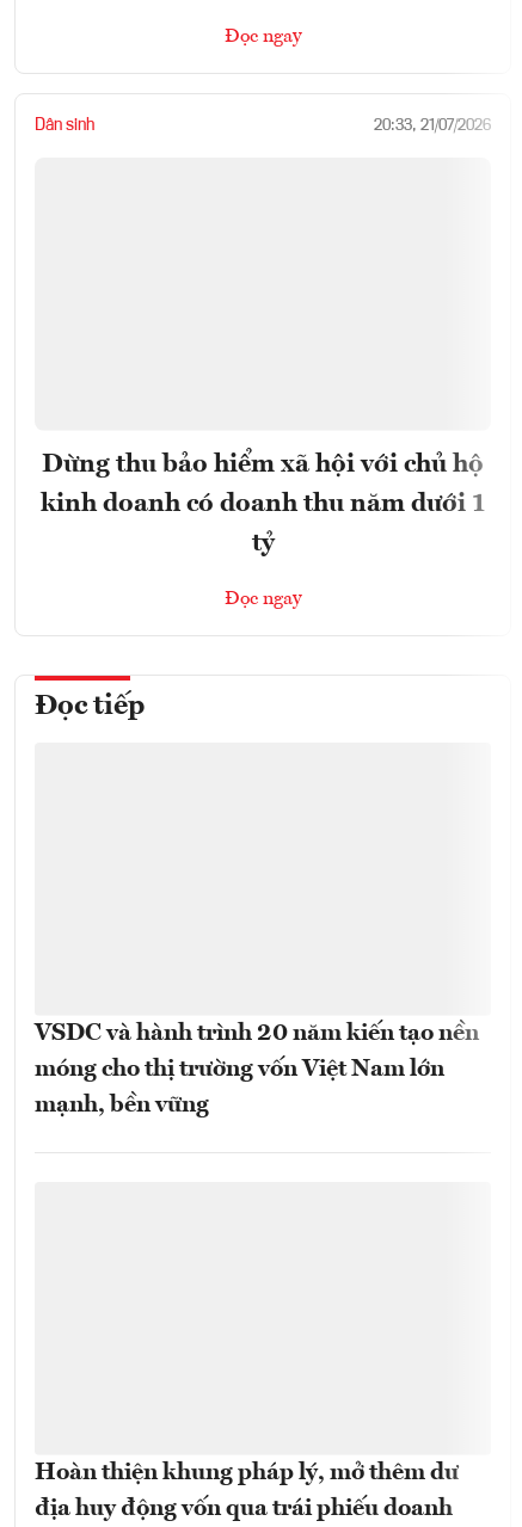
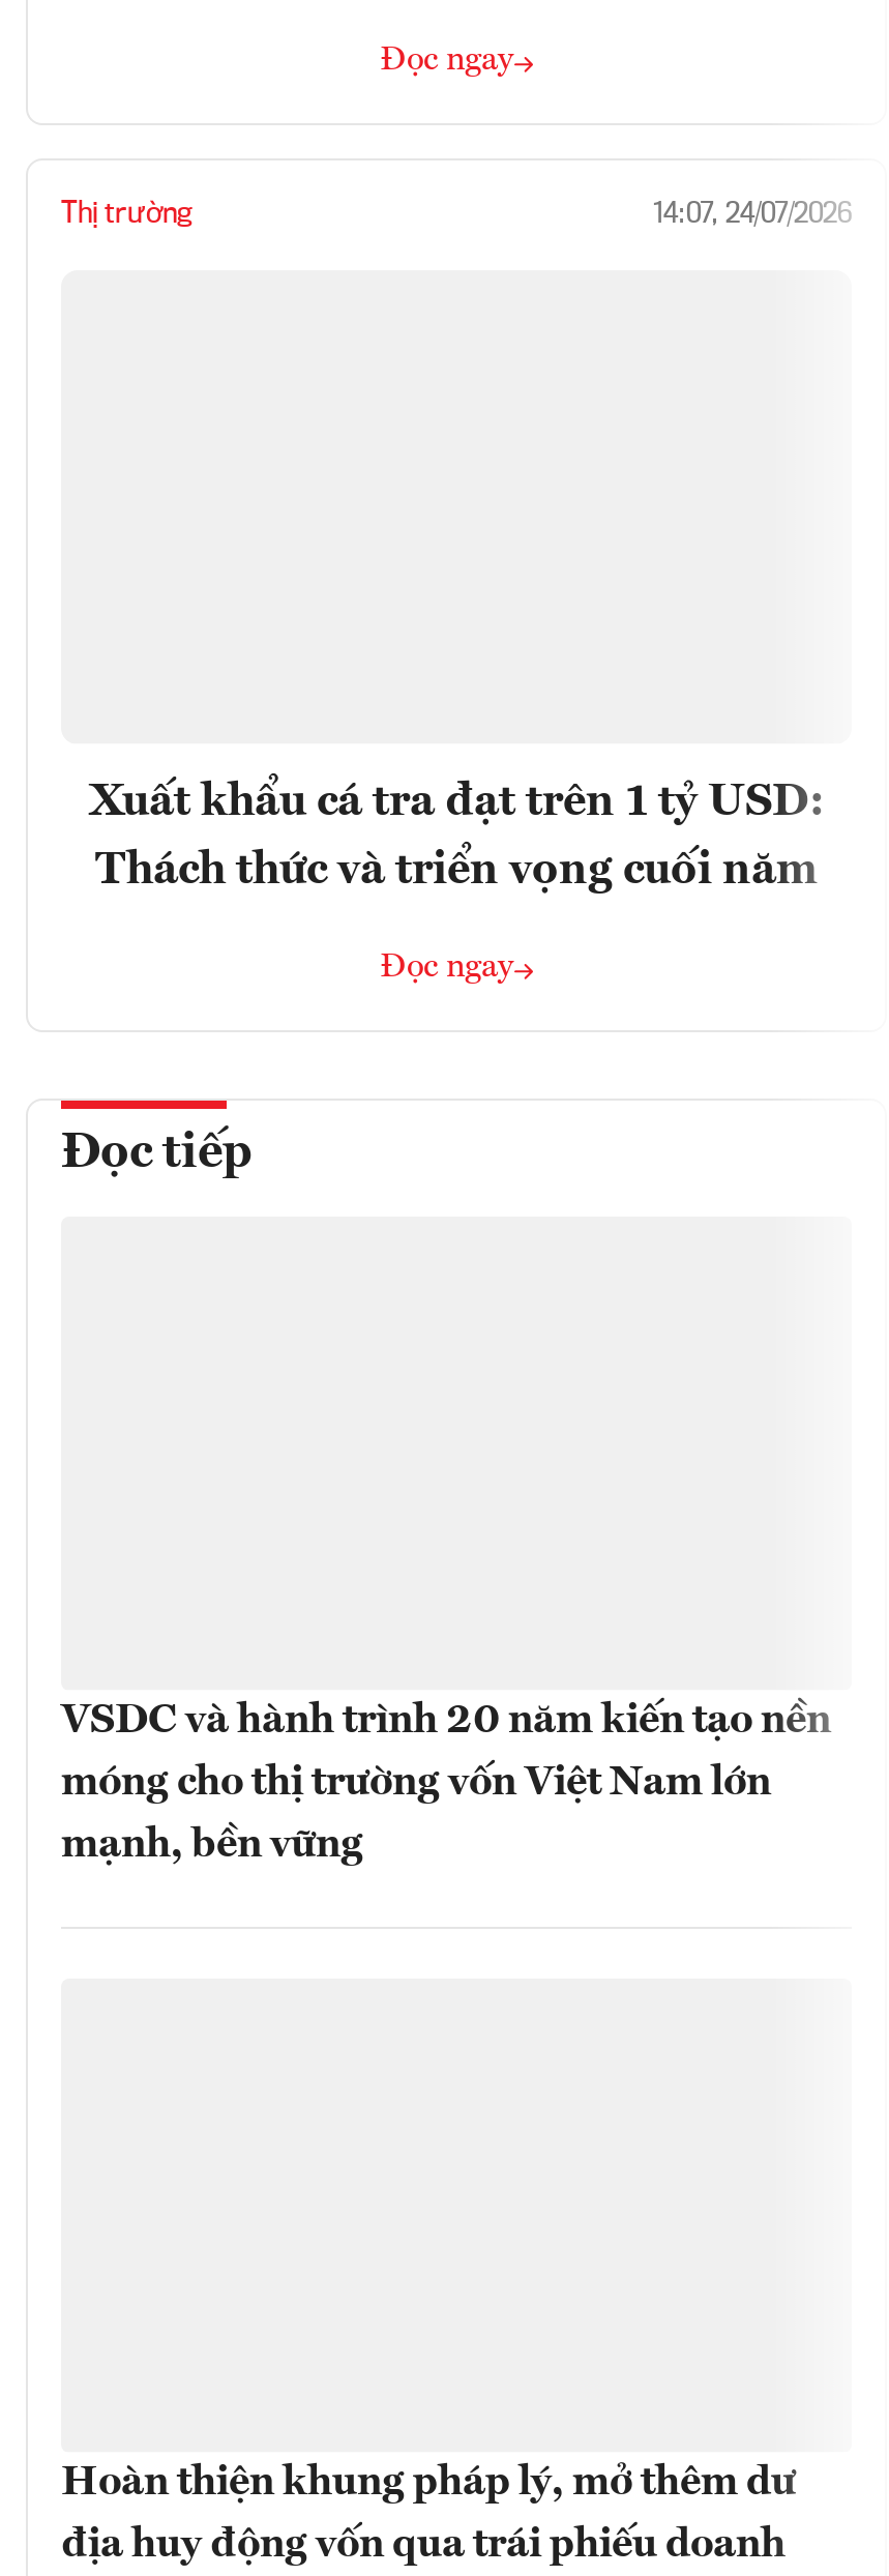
[35,117,491,133] Dân sinh | 20:33, 21/07/2026 -> [61,199,852,228] Thị trường | 14:07, 24/07/2026
[41,451,485,556] Dừng thu bảo hiểm xã hội với chủ hộ | kinh doanh có doanh thu năm dưới 1 | tỷ -> [89,779,824,893] Xuất khẩu cá tra đạt trên 1 tỷ USD: | Thách thức và triển vọng cuối năm

